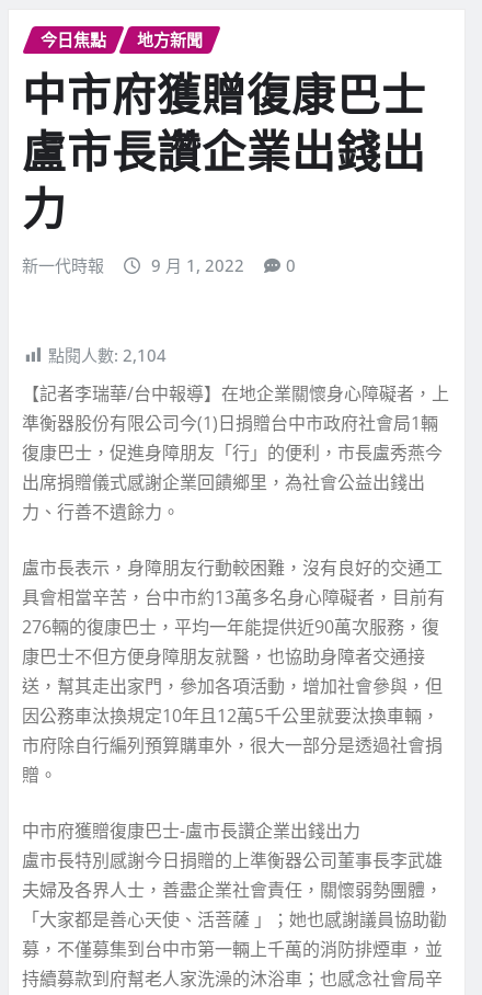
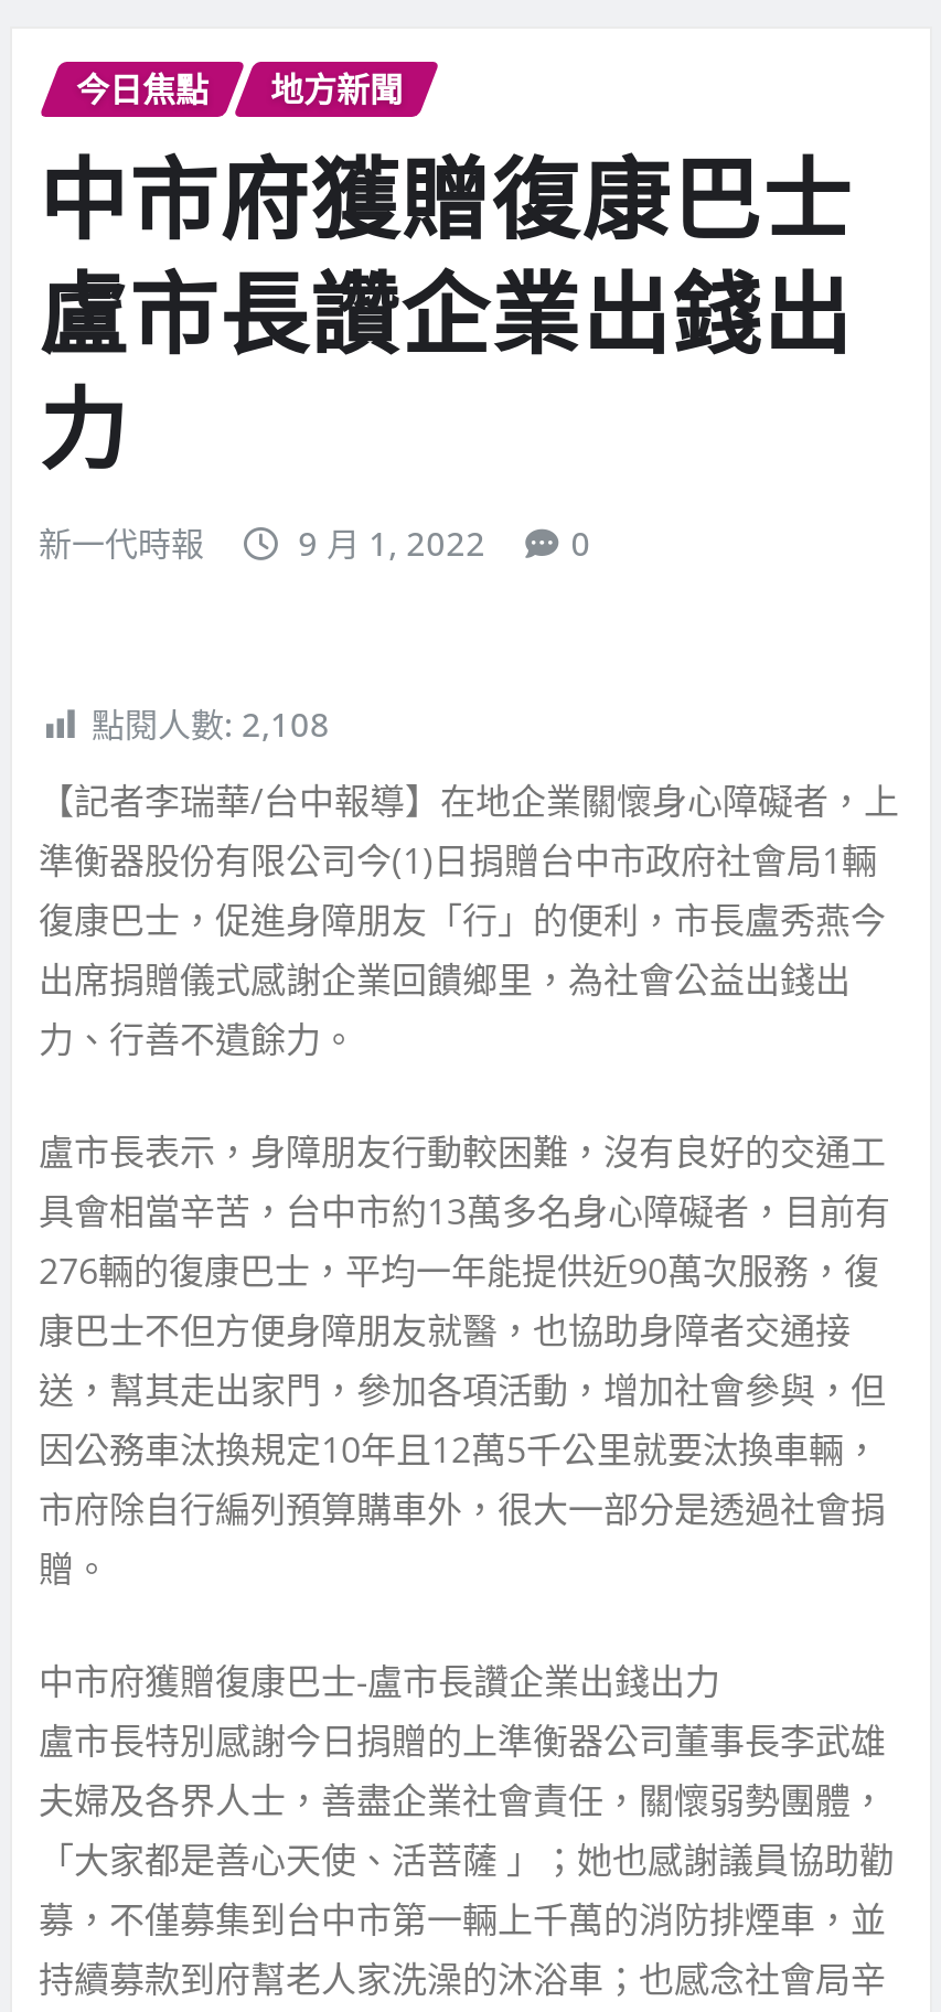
[48,344,167,366] 點閱人數: 2,104 -> [92,701,330,745] 點閱人數: 2,108

